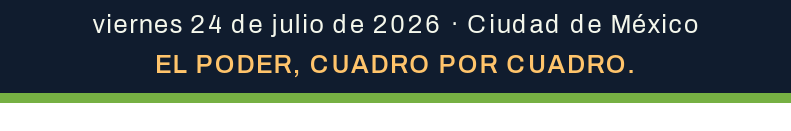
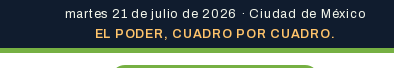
[93,11,699,39] viernes 24 de julio de 2026 · Ciudad de México -> [65,7,365,21] martes 21 de julio de 2026 · Ciudad de México

